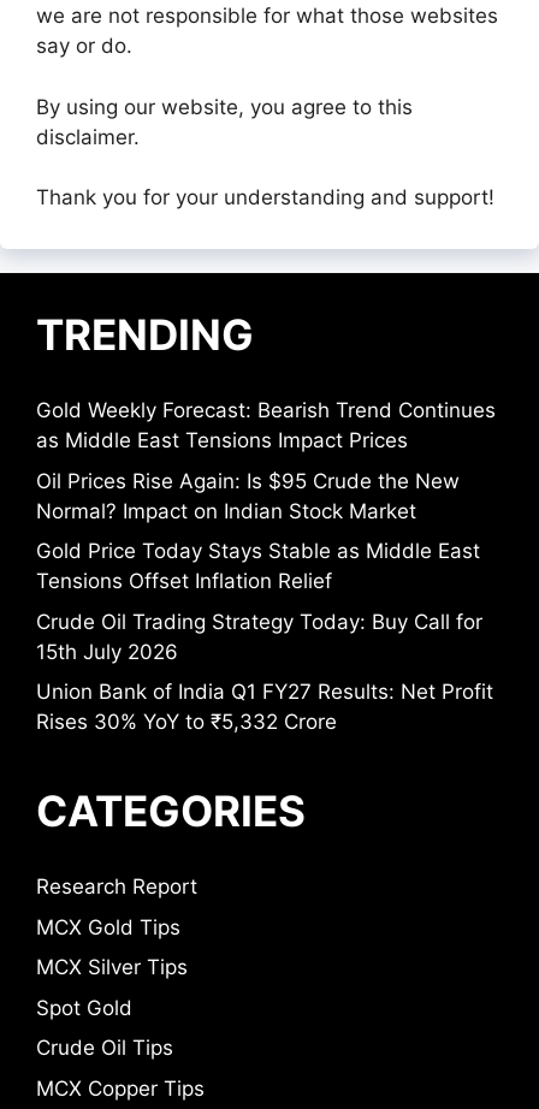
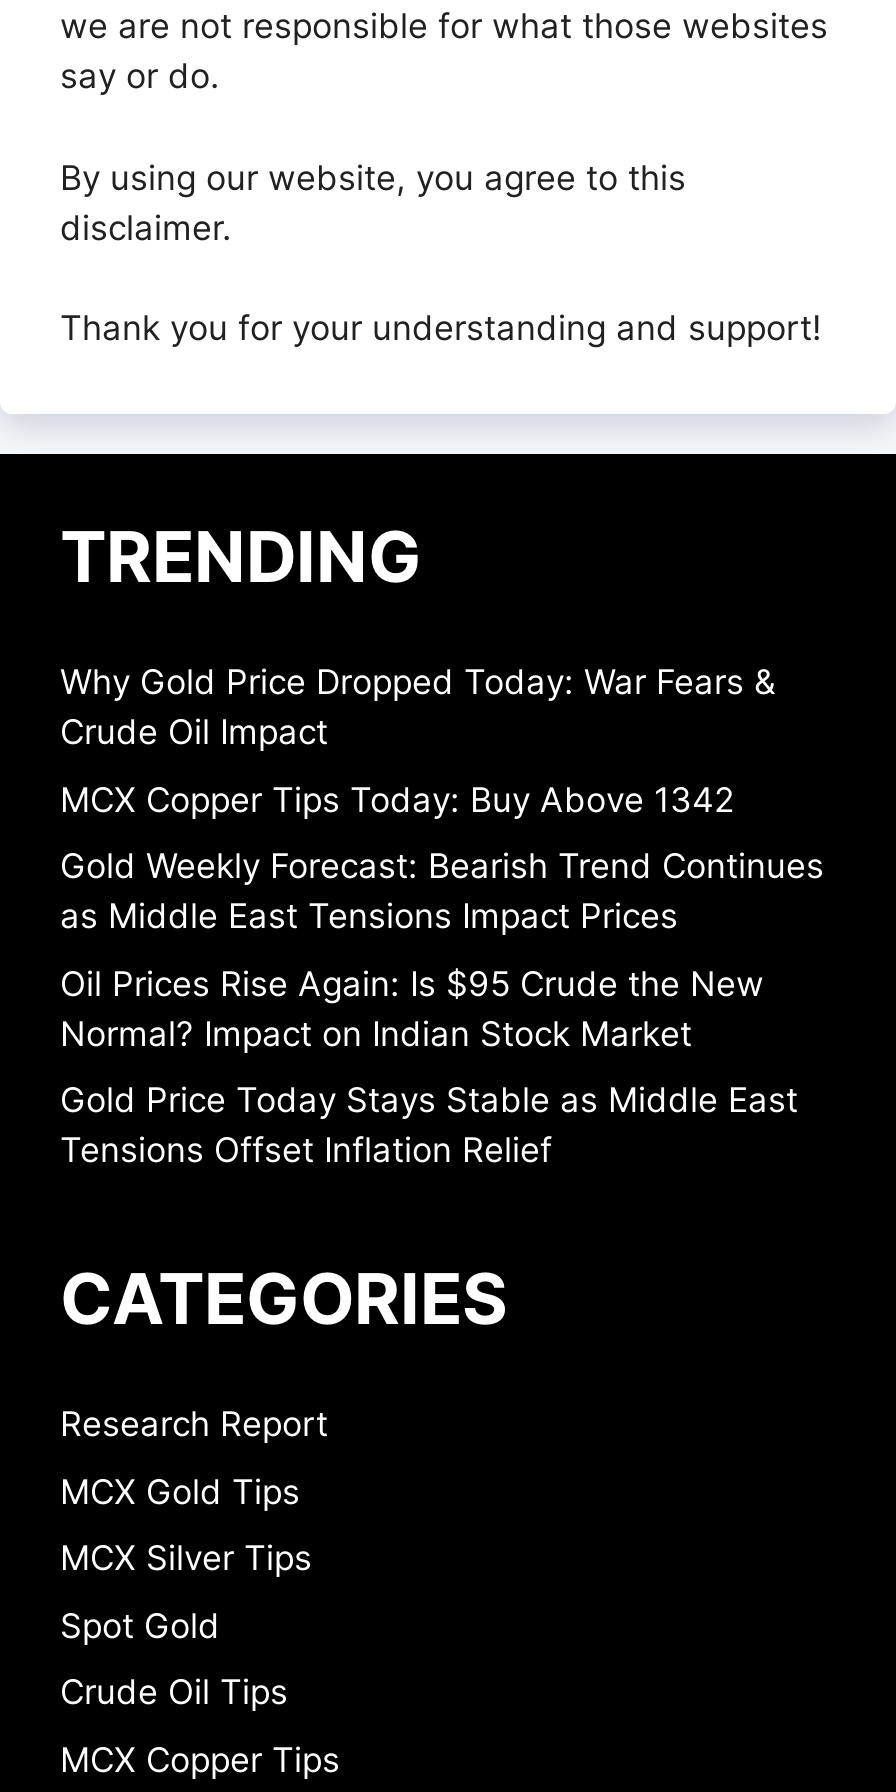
none -> [60,663,776,820] Why Gold Price Dropped Today: War Fears & | Crude Oil Impact | MCX Copper Tips Today: Buy Above 1342
moved [36,399,496,593] -> [60,847,824,1171]: Gold Weekly Forecast: Bearish Trend Continues | as Middle East Tensions Impact Prices | Oil Prices Rise Again: Is $95 Crude the New | Normal? Impact on Indian Stock Market | Gold Price Today Stays Stable as Middle East | Tensions Offset Inflation Relief
[36,610,493,734] Crude Oil Trading Strategy Today: Buy Call for | 15th July 2026 | Union Bank of India Q1 FY27 Results: Net Profit | Rises 30% YoY to ₹5,332 Crore -> none

